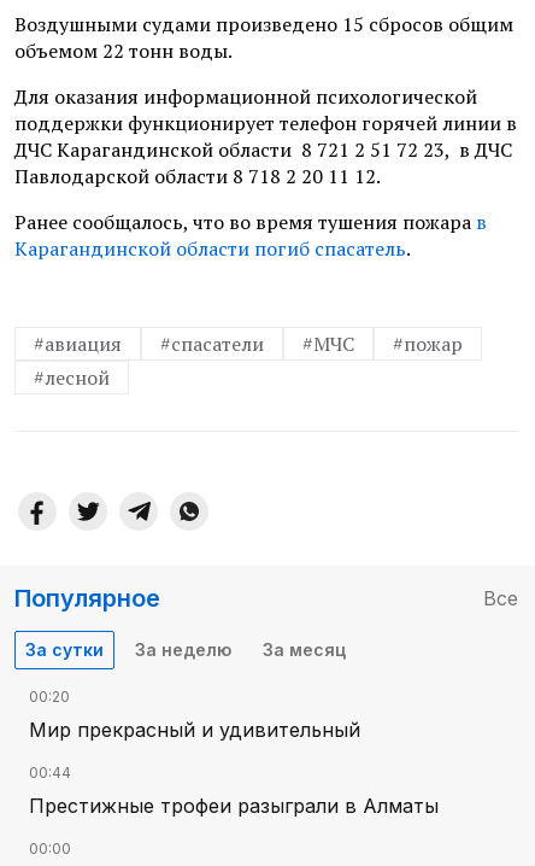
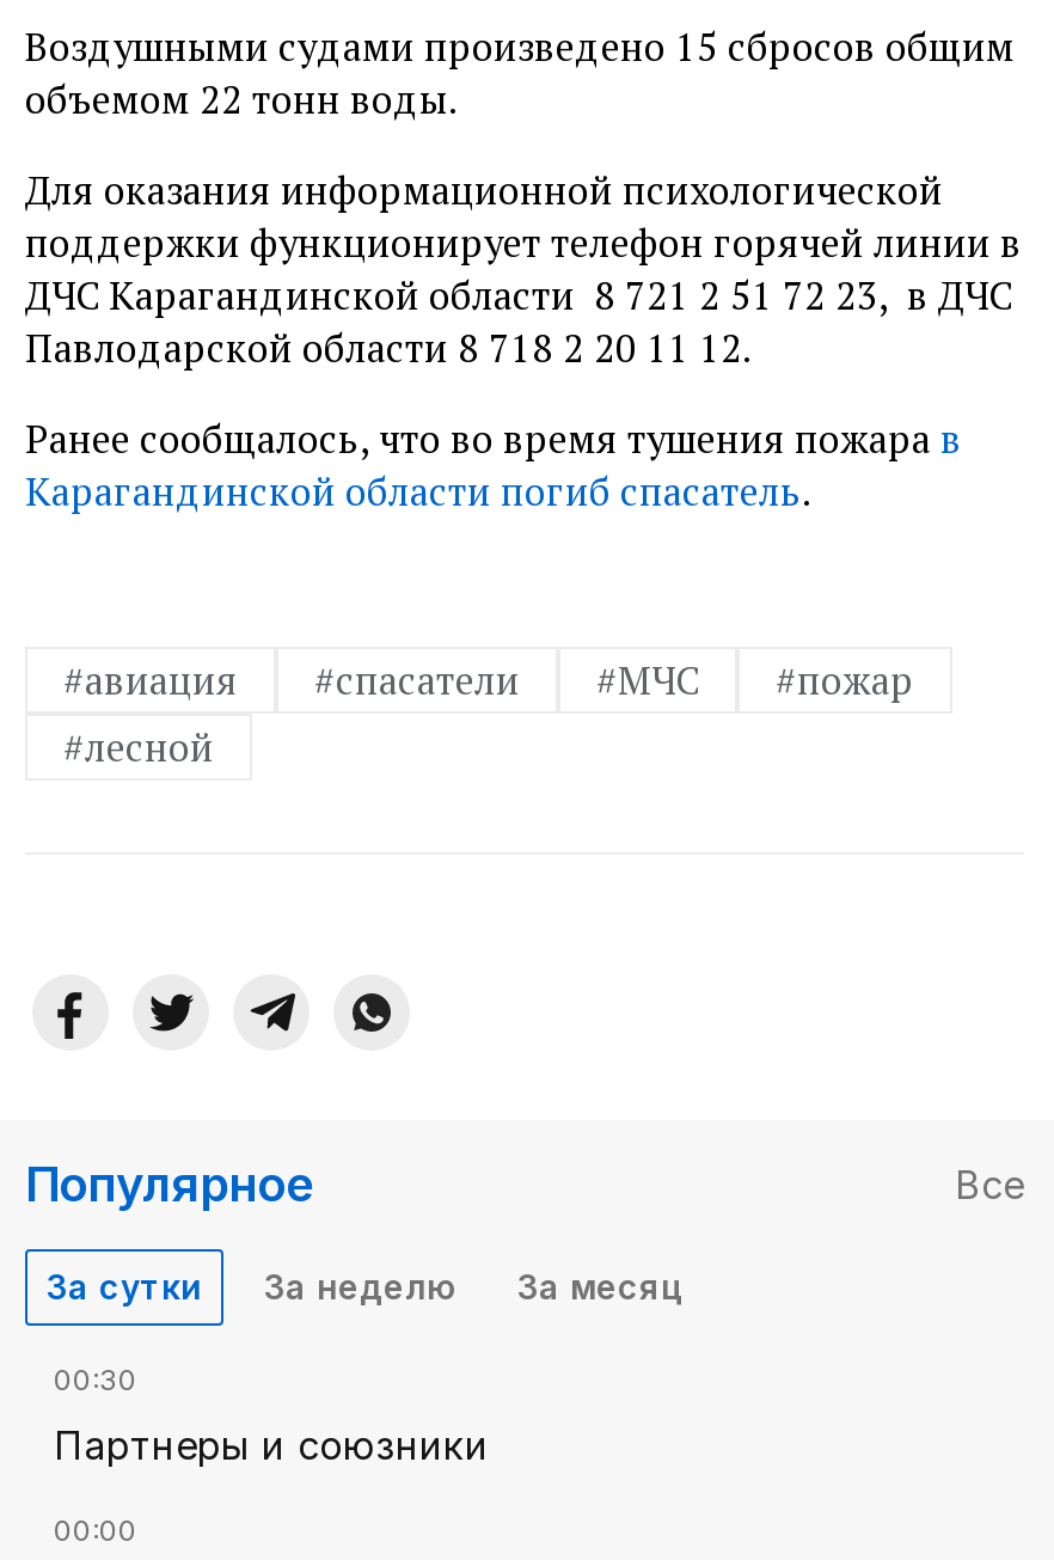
[29,687,439,817] 00:20 | Мир прекрасный и удивительный | 00:44 | Престижные трофеи разыграли в Алматы -> [54,1361,489,1468] 00:30 | Партнеры и союзники

